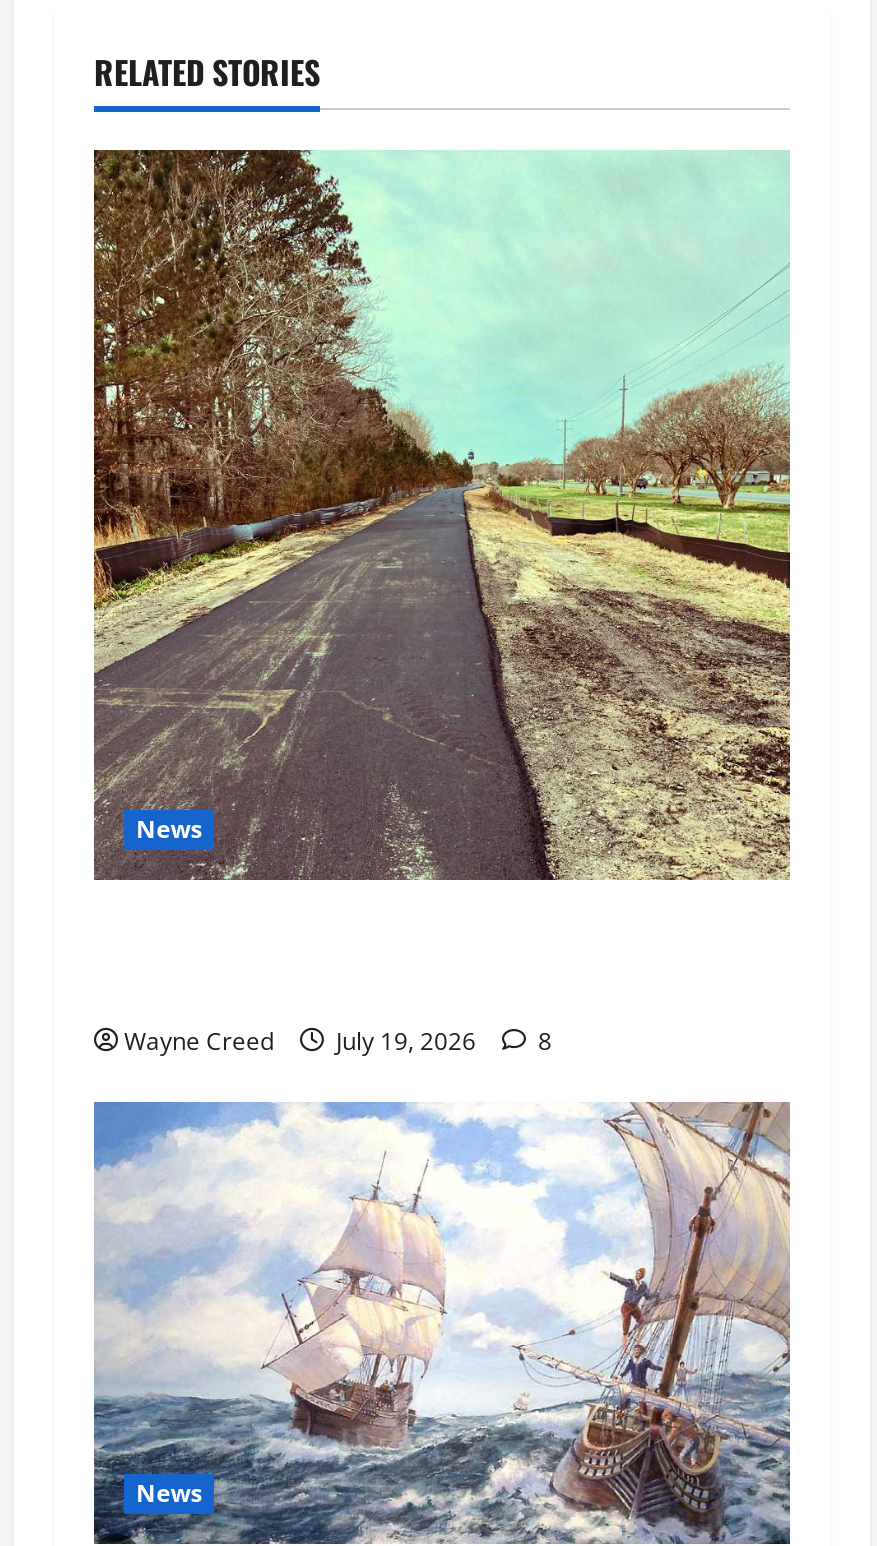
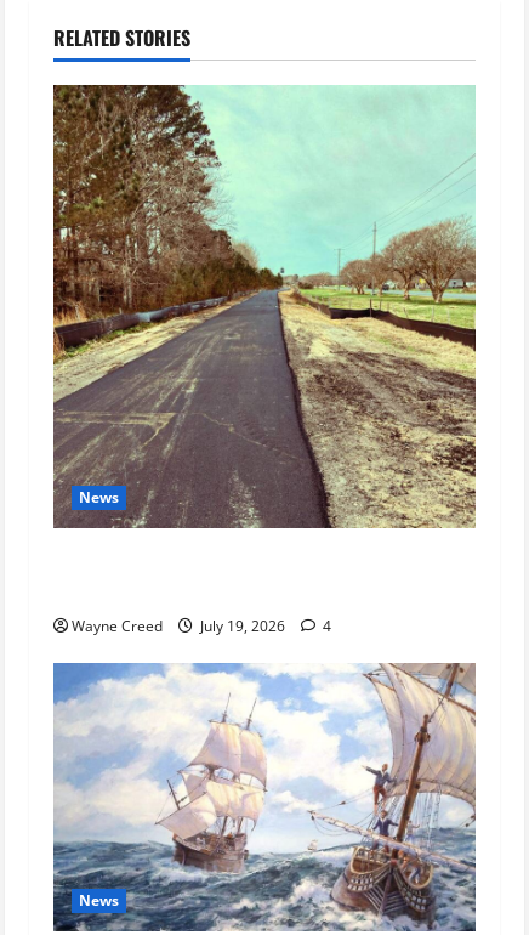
[124,1025,552,1059] Wayne Creed July 19, 2026 8 -> [72,616,331,637] Wayne Creed July 19, 2026 4

